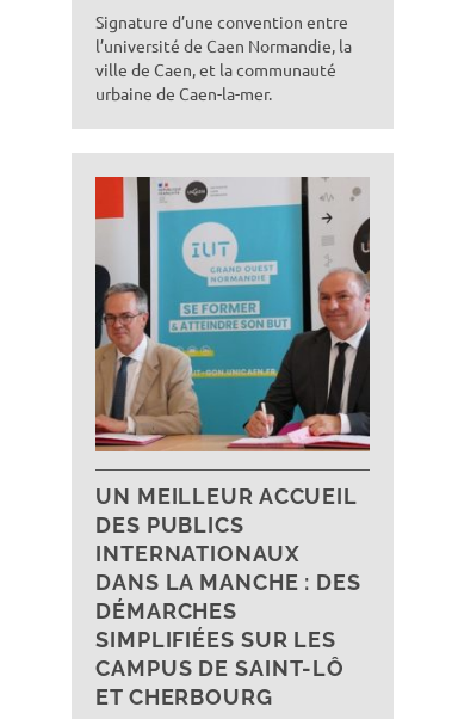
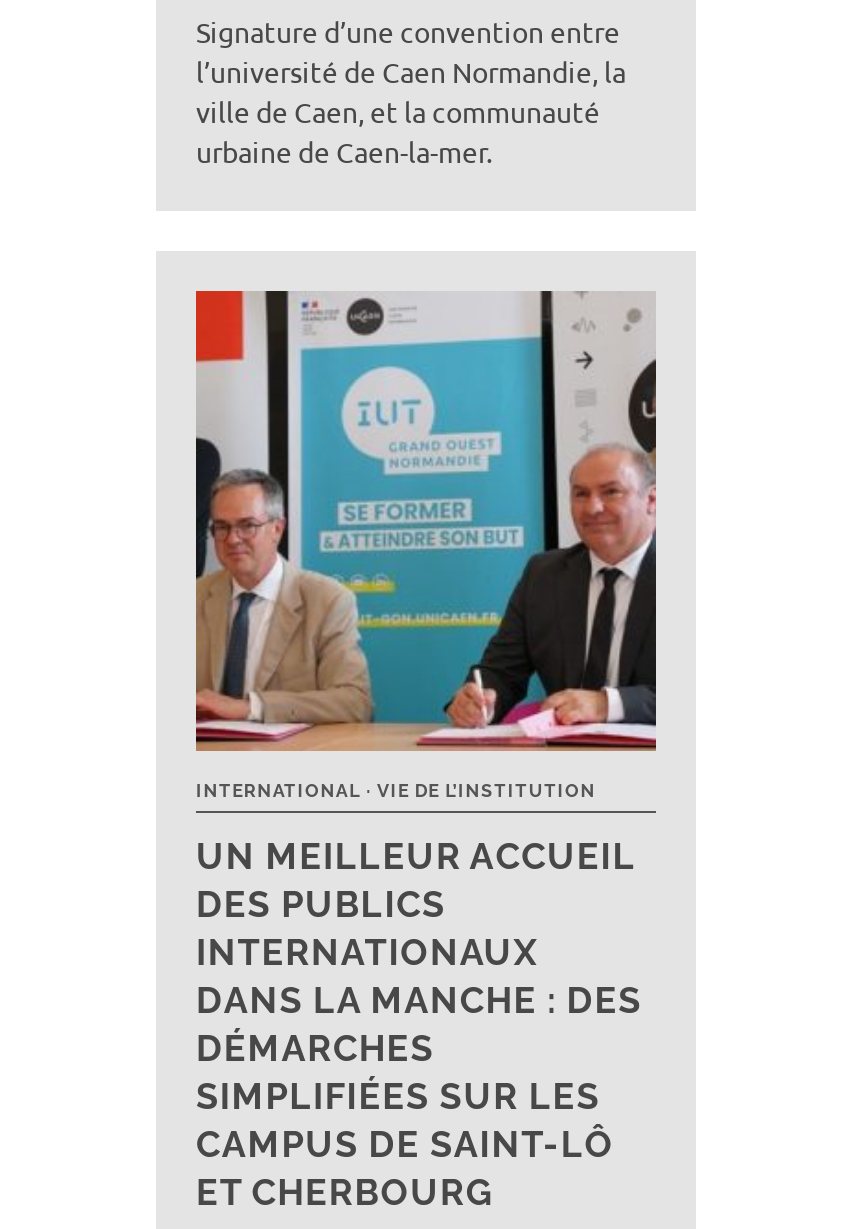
none -> [196,781,596,801] INTERNATIONAL | VIE DE L’INSTITUTION

